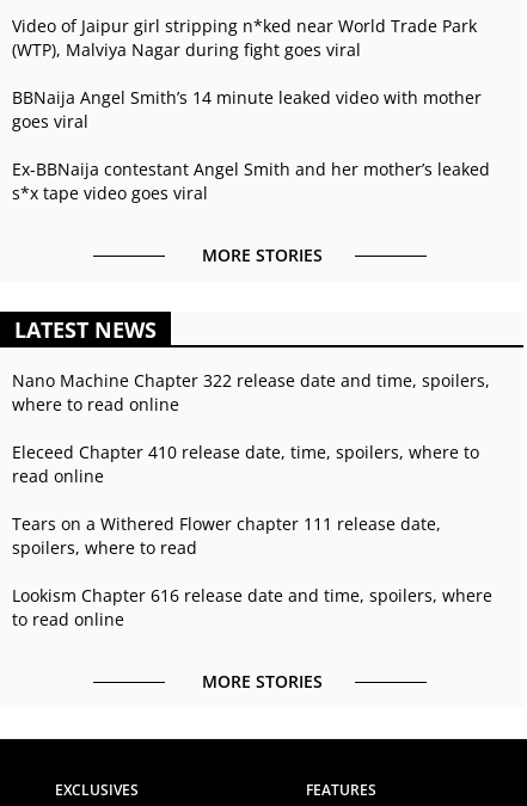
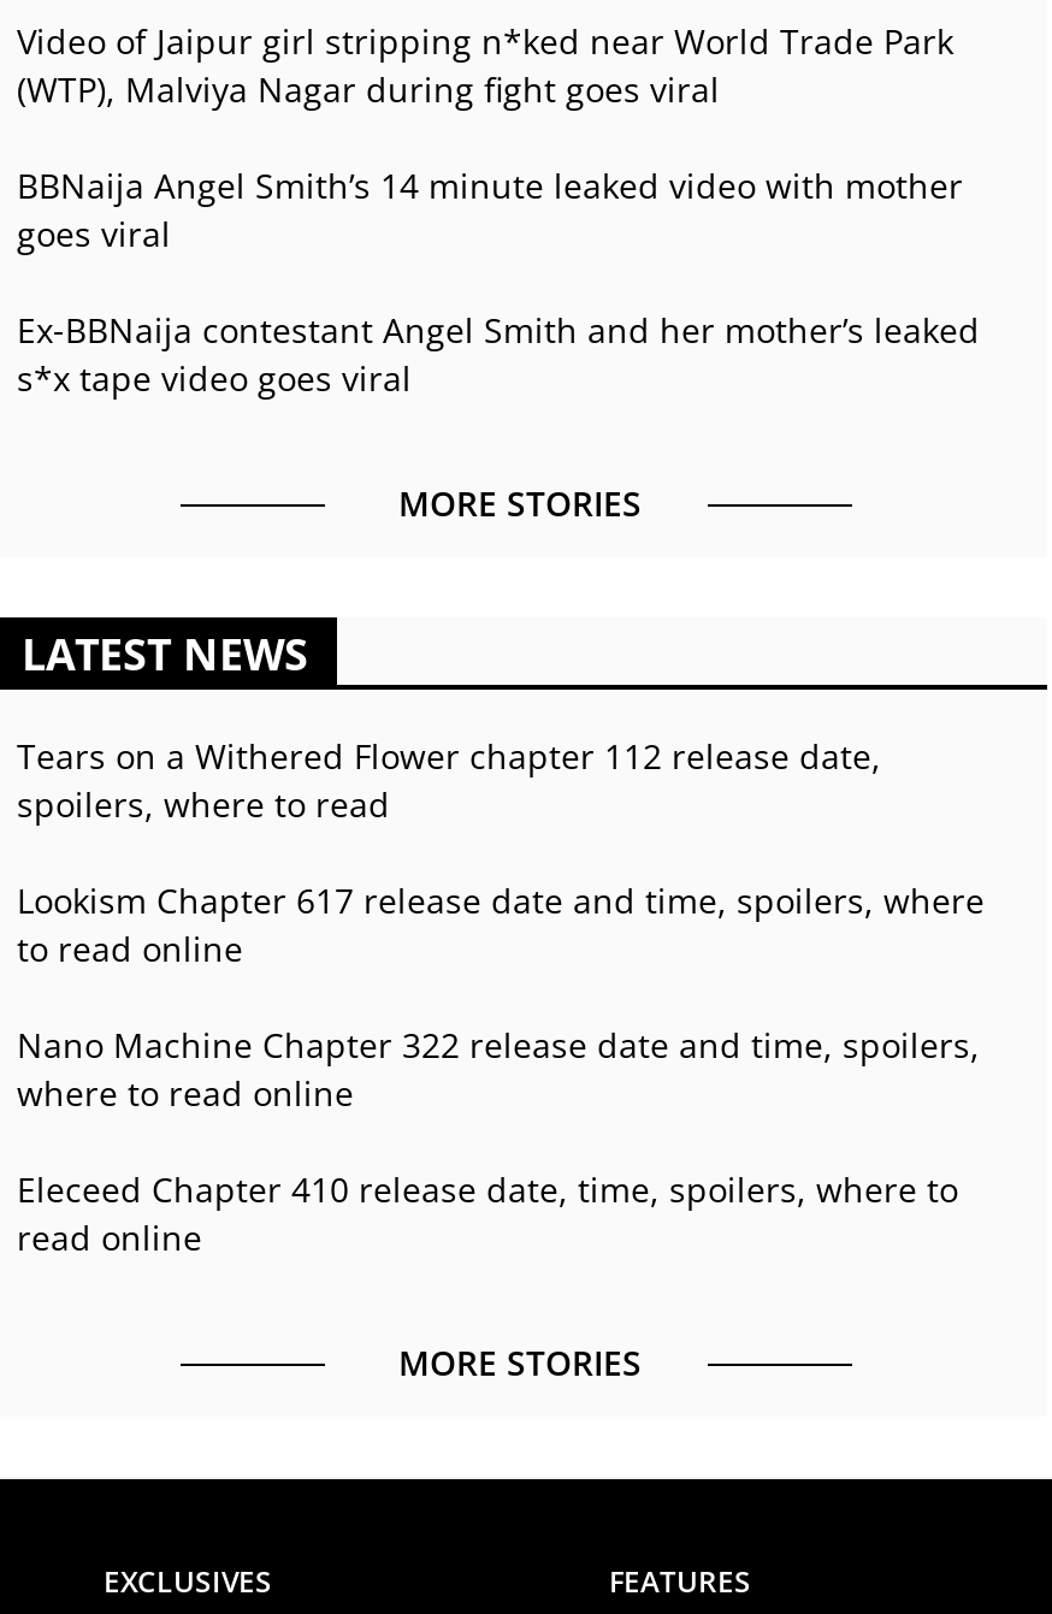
none -> [17,733,985,923] Tears on a Withered Flower chapter 112 release date, | Lookism Chapter 617 release date and time, spoilers, where
moved [12,369,490,487] -> [17,1022,980,1260]: Nano Machine Chapter 322 release date and time, spoilers, | where to read online | Eleceed Chapter 410 release date, time, spoilers, where to | read online
[12,512,492,607] Tears on a Withered Flower chapter 111 release date, | Lookism Chapter 616 release date and time, spoilers, where -> none
moved [12,536,197,559] -> [17,781,390,827]: spoilers, where to read
moved [12,608,124,630] -> [17,926,243,971]: to read online

